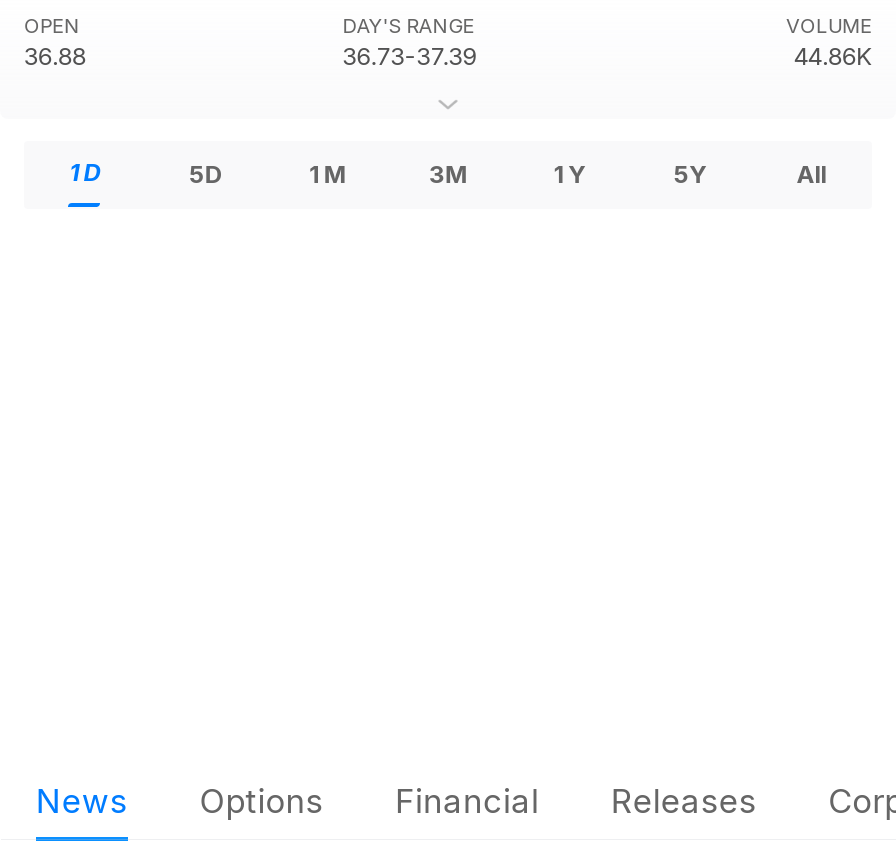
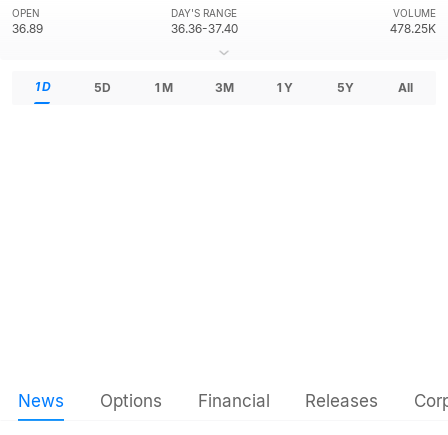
[24,41,86,71] 36.88 -> [12,21,43,36] 36.89
[342,41,476,71] 36.73-37.39 -> [171,21,238,36] 36.36-37.40
[794,41,872,71] 44.86K -> [390,21,436,36] 478.25K

